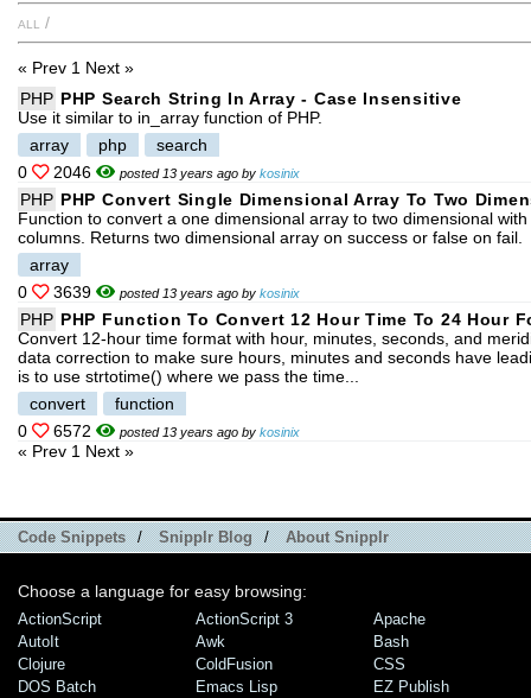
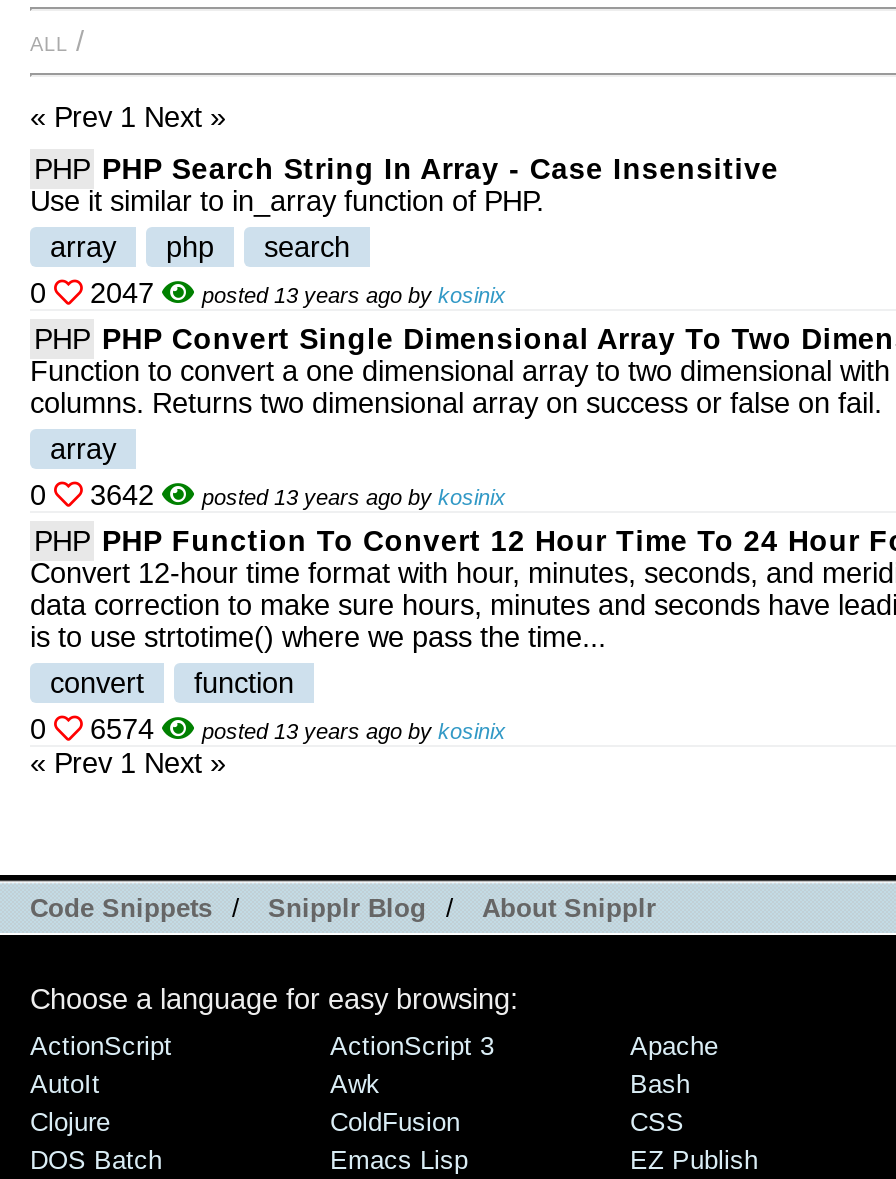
[18,162,300,181] 0 2046 posted 13 years ago by kosinix -> [30,276,506,308] 0 2047 posted 13 years ago by kosinix
[18,282,300,301] 0 3639 posted 13 years ago by kosinix -> [30,478,506,510] 0 3642 posted 13 years ago by kosinix
[18,421,300,440] 0 6572 posted 13 years ago by kosinix -> [30,712,506,744] 0 6574 posted 13 years ago by kosinix

